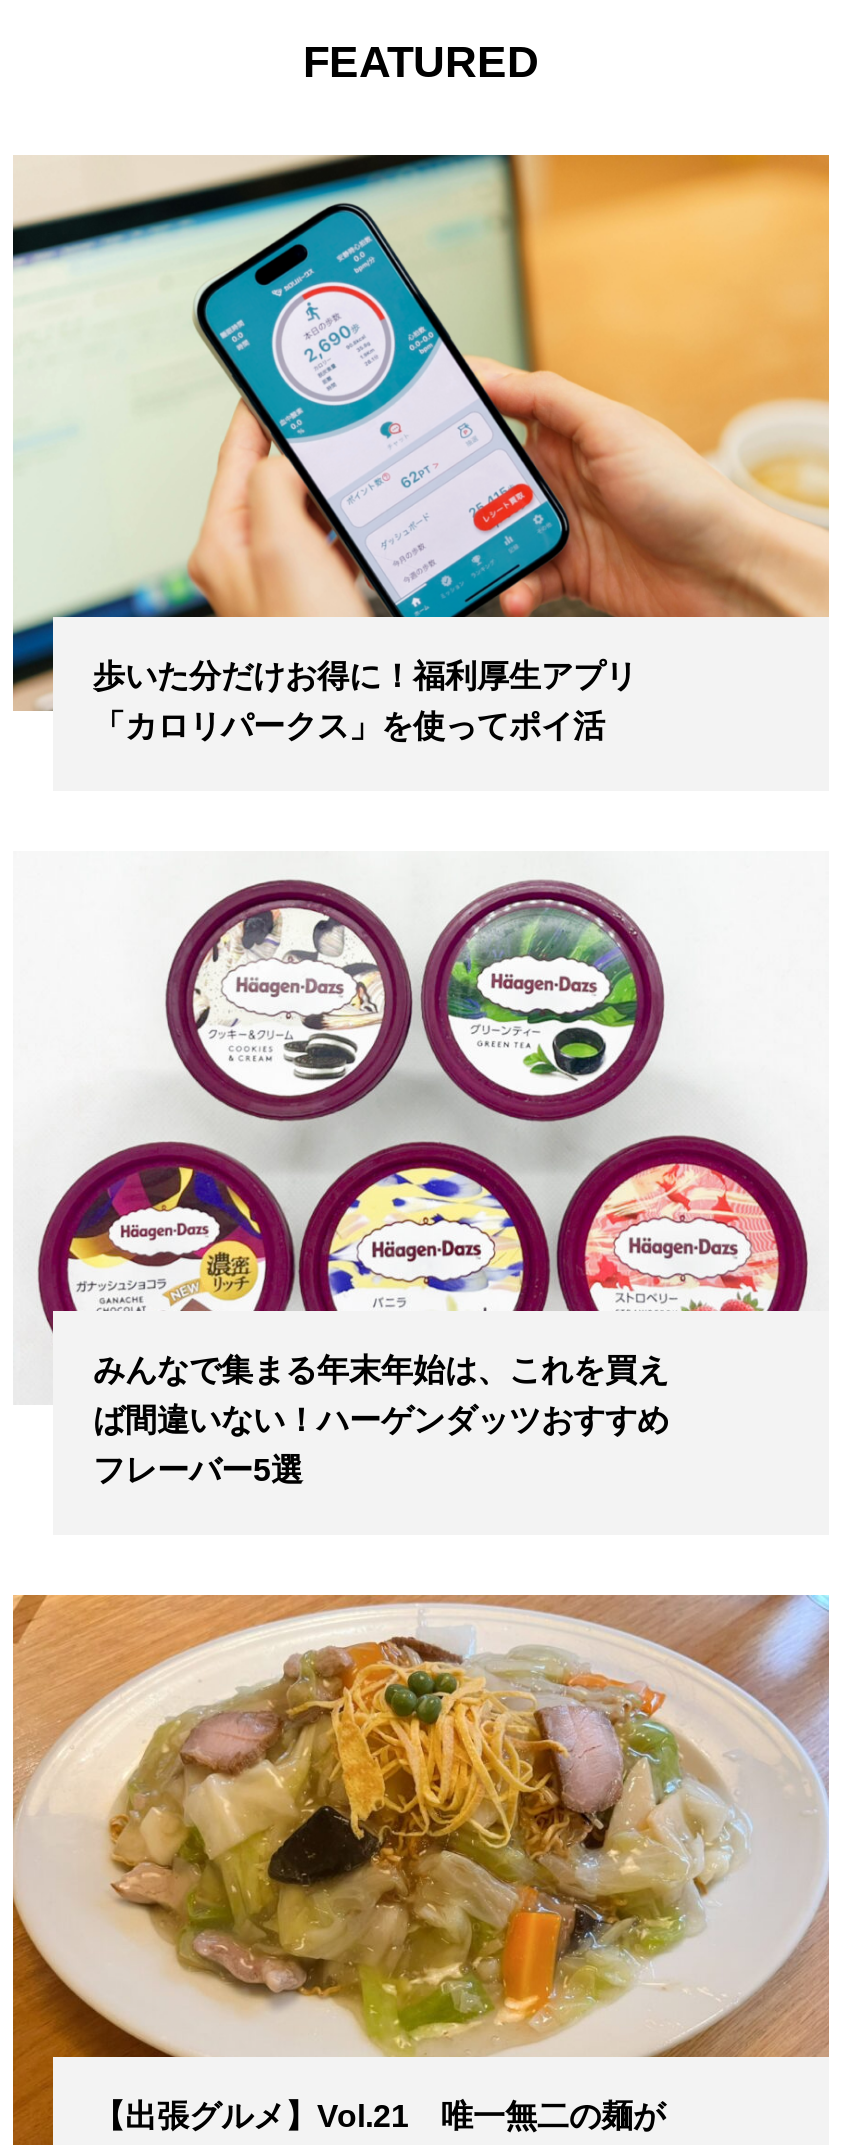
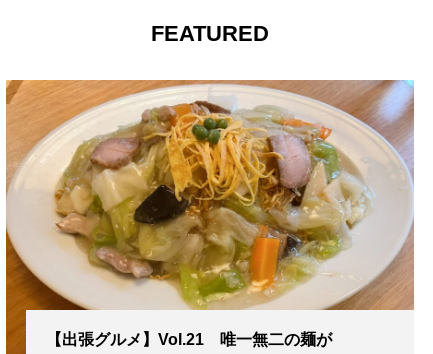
[11,153,831,743] [image] | 歩いた分だけお得に！福利厚生アプリ | 「カロリパークス」を使ってポイ活 -> none
[35,877,809,1488] [image] | みんなで集まる年末年始は、これを買え | ば間違いない！ハーゲンダッツおすすめ | フレーバー5選 -> none

